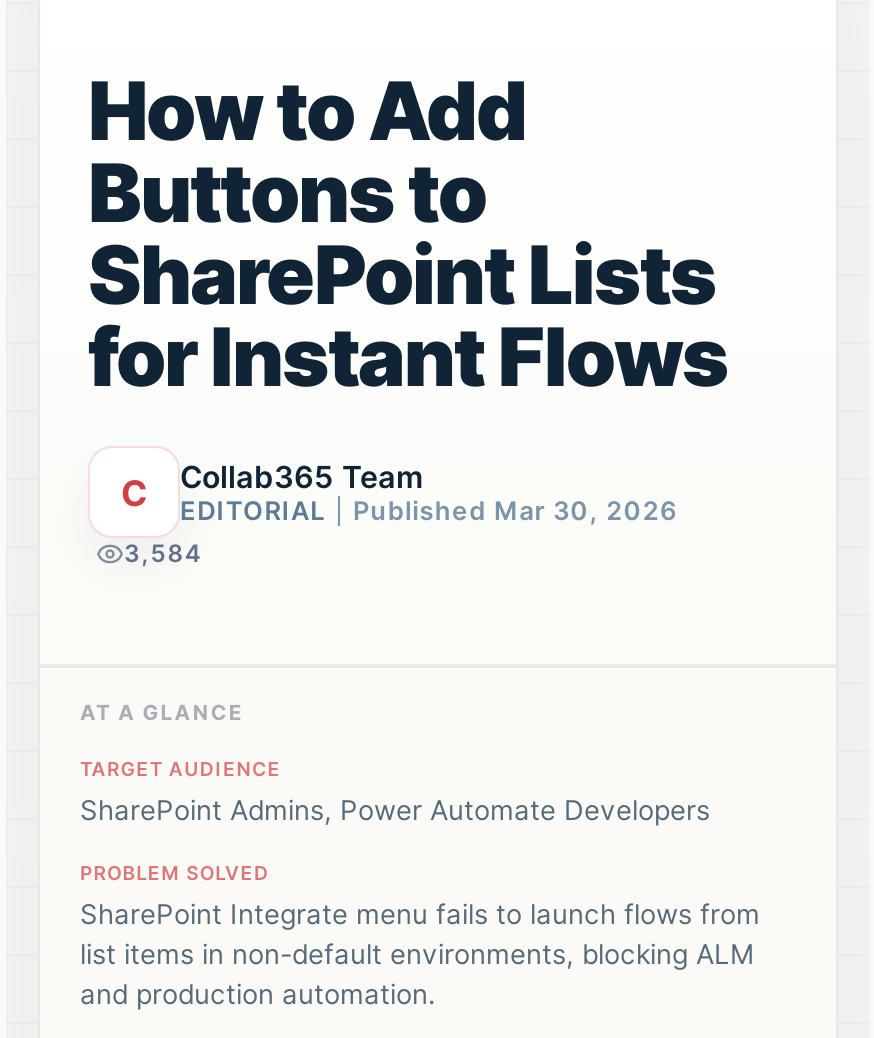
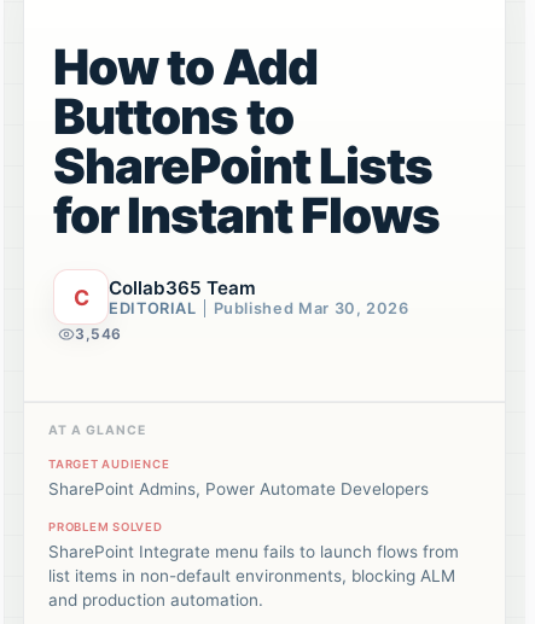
[124,539,202,569] 3,584 -> [75,325,122,343] 3,546

